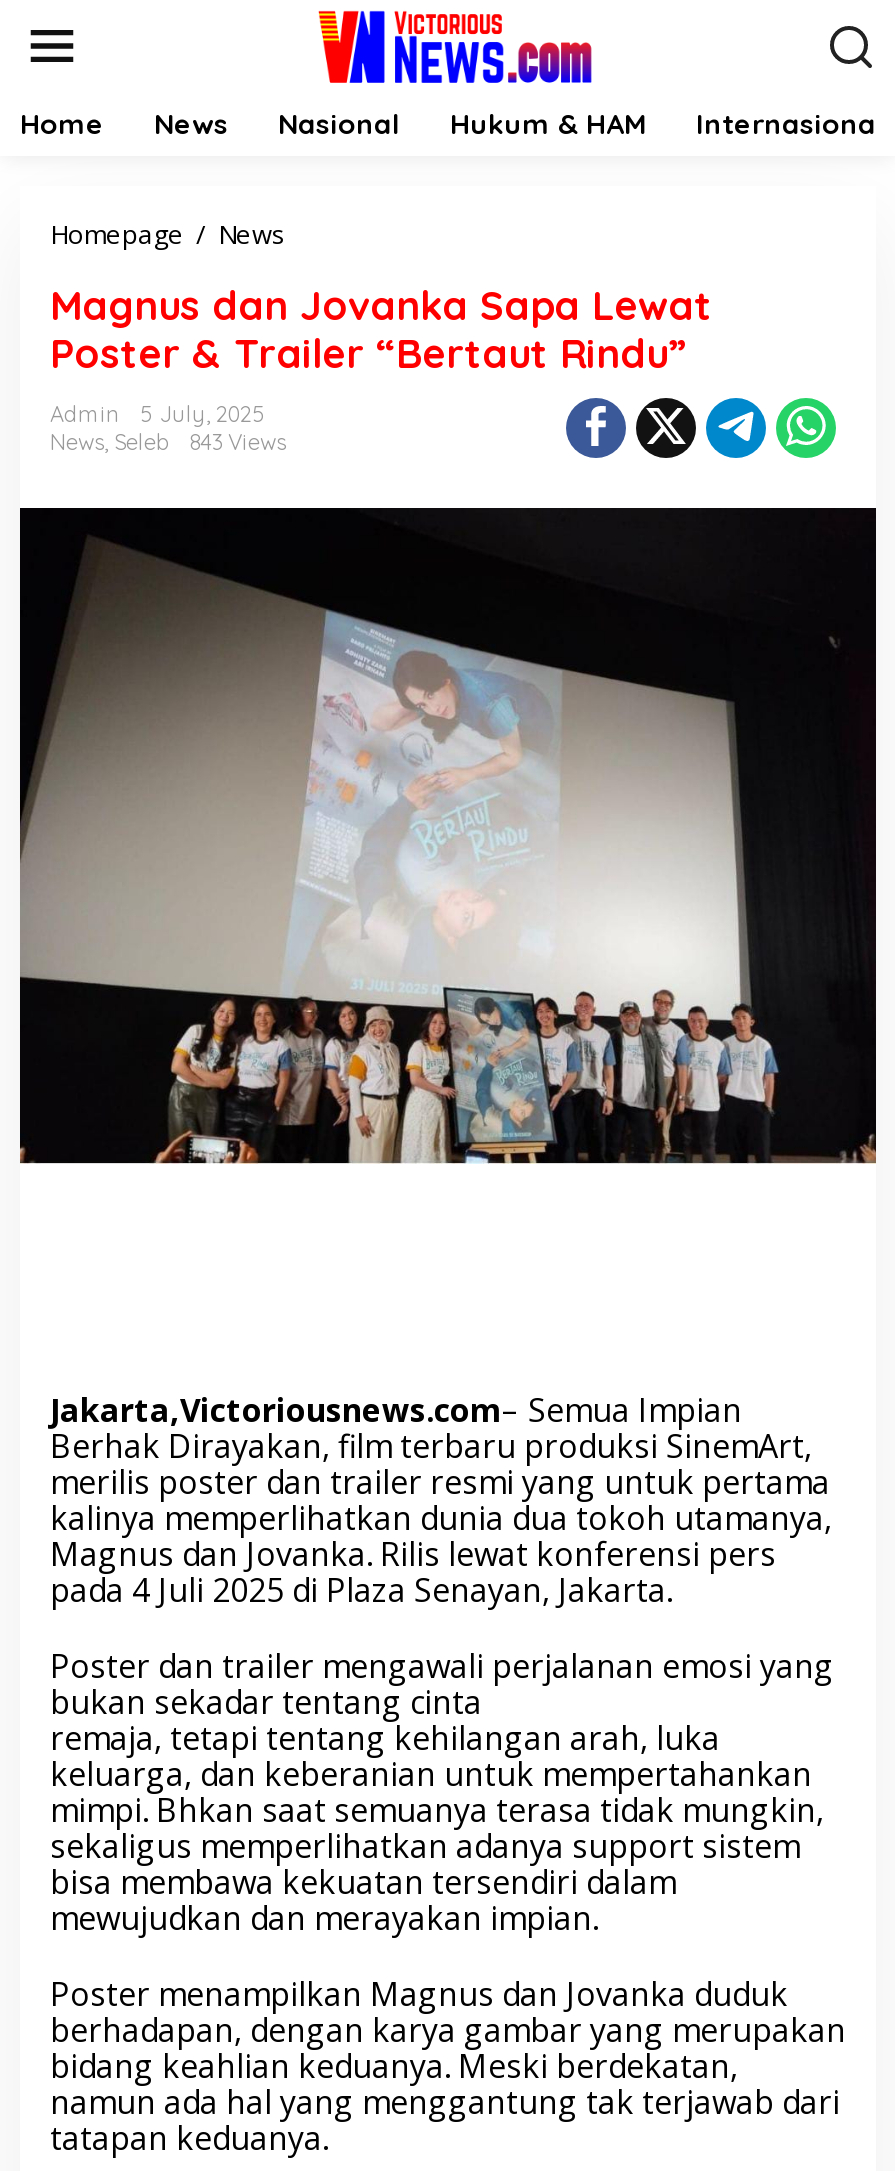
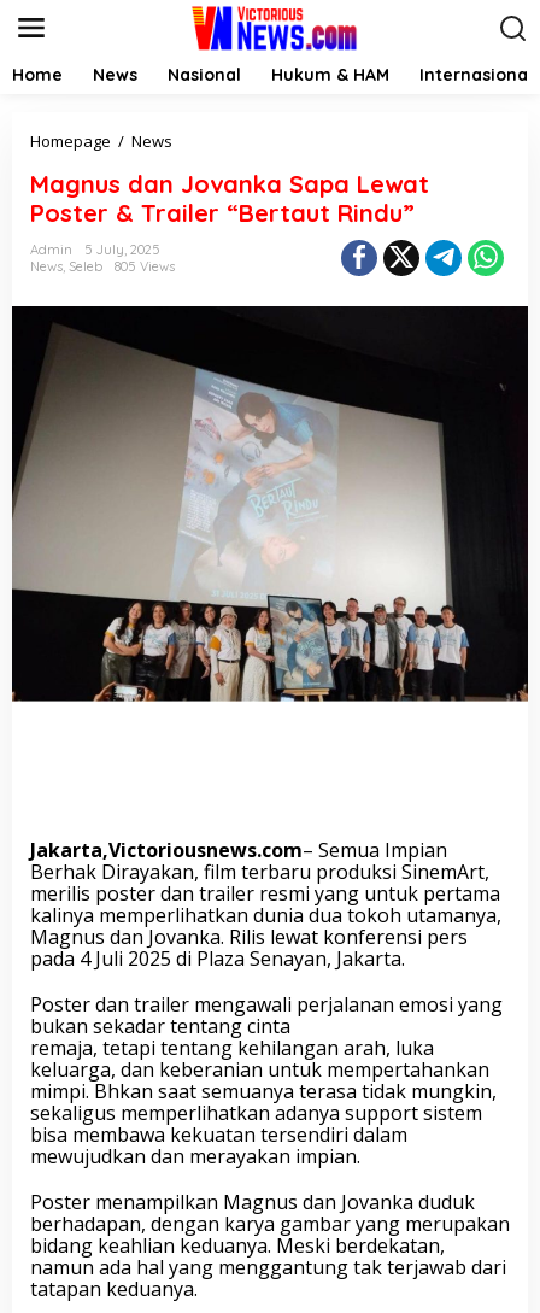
[190,428,286,456] 843 Views -> [115,258,175,275] 805 Views

